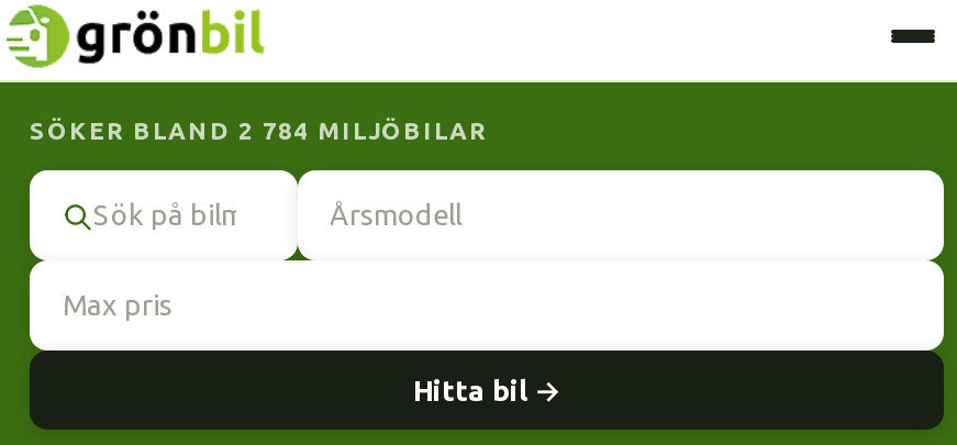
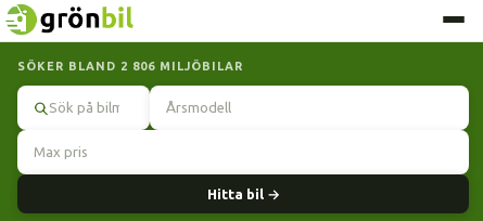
[30,118,487,144] SÖKER BLAND 2 784 MILJÖBILAR -> [17,60,243,73] SÖKER BLAND 2 806 MILJÖBILAR

